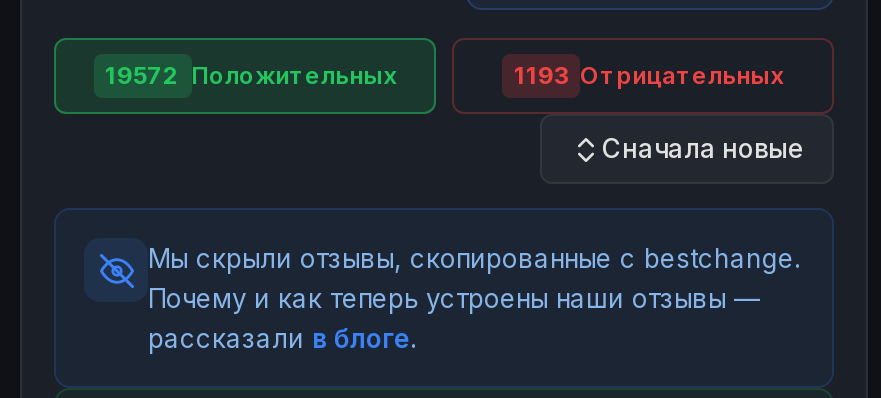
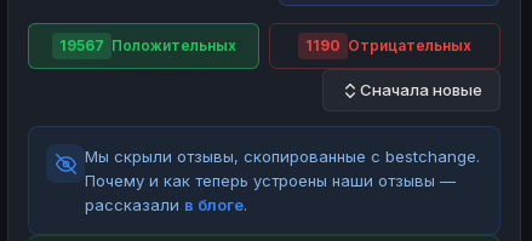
[105,60,397,90] 19572 Положительных -> [59,36,236,54] 19567 Положительных
[514,60,784,90] 1193 Отрицательных -> [305,36,471,54] 1190 Отрицательных

